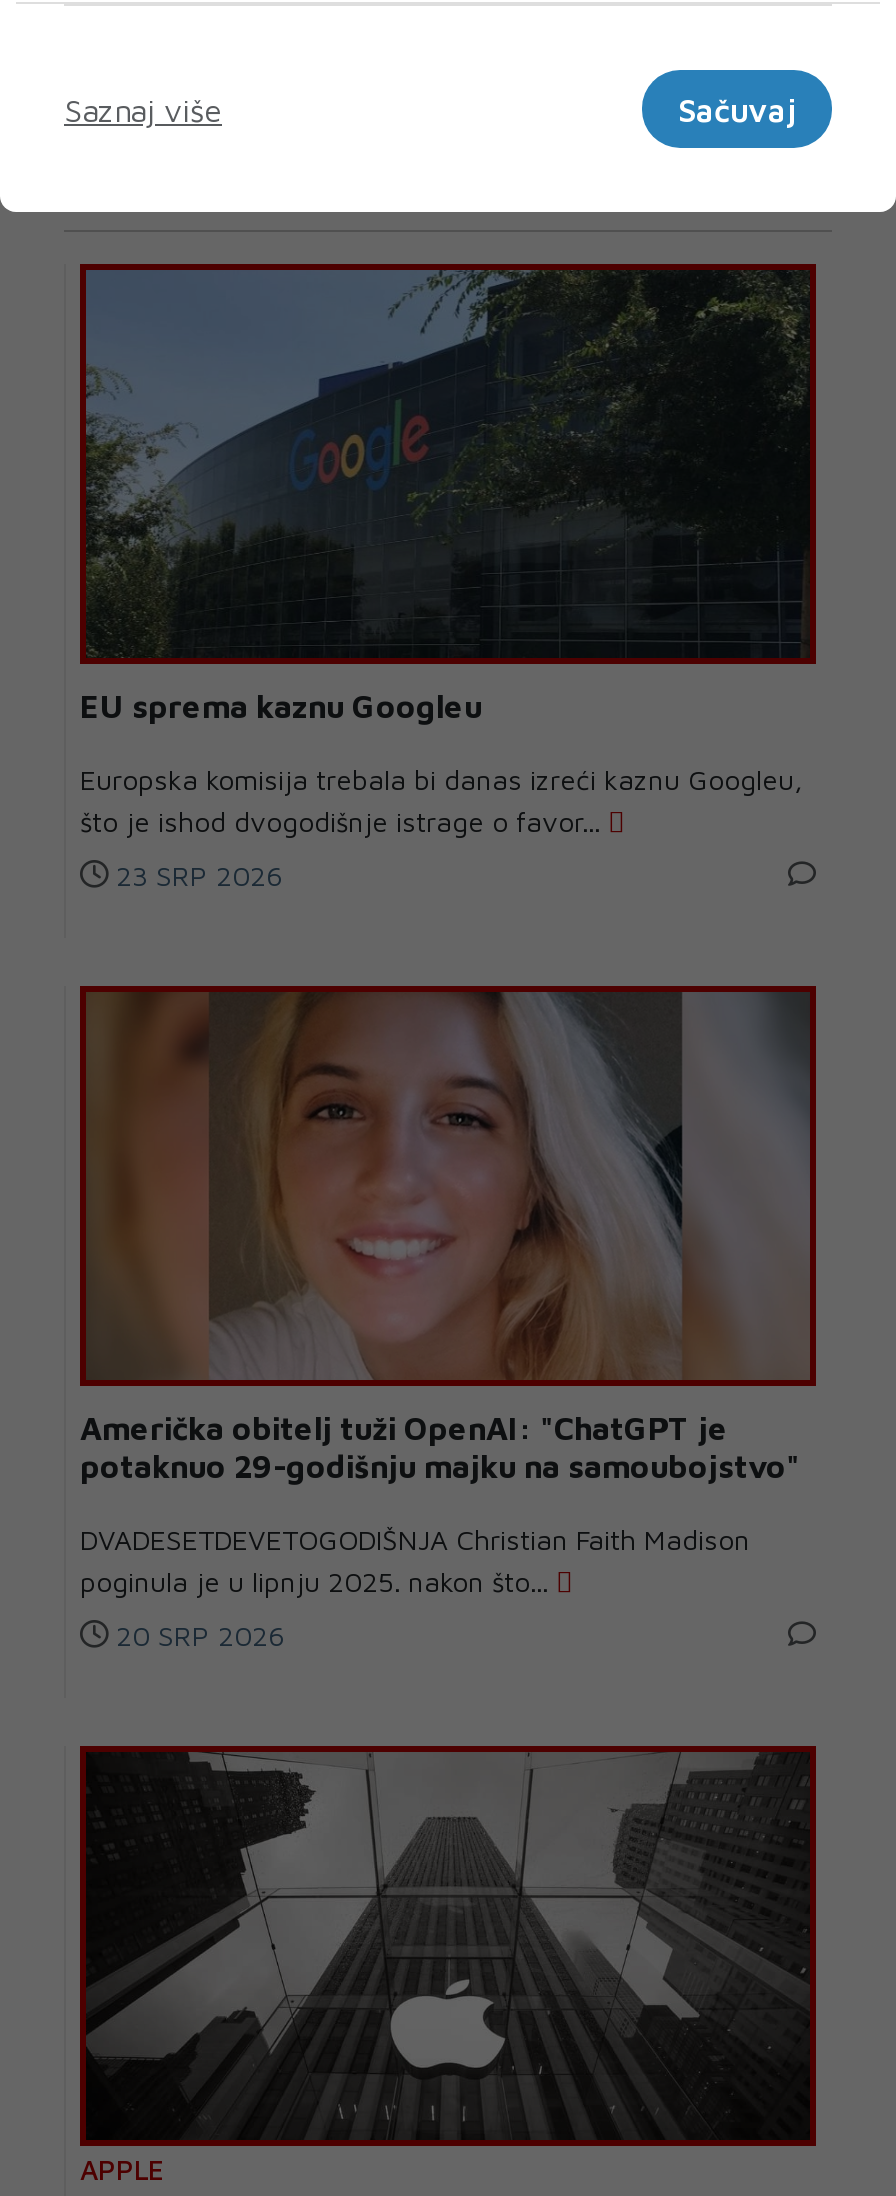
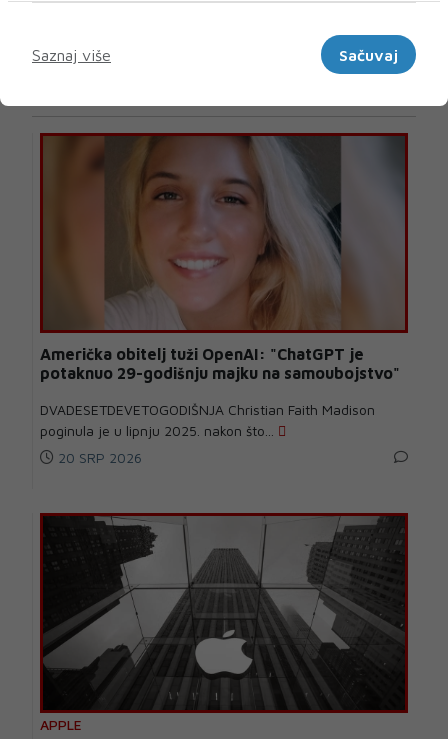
[80,270,810,893] [image] | EU sprema kaznu Googleu | Europska komisija trebala bi danas izreći kaznu Googleu, | što je ishod dvogodišnje istrage o favor... | 23 SRP 2026 -> none

